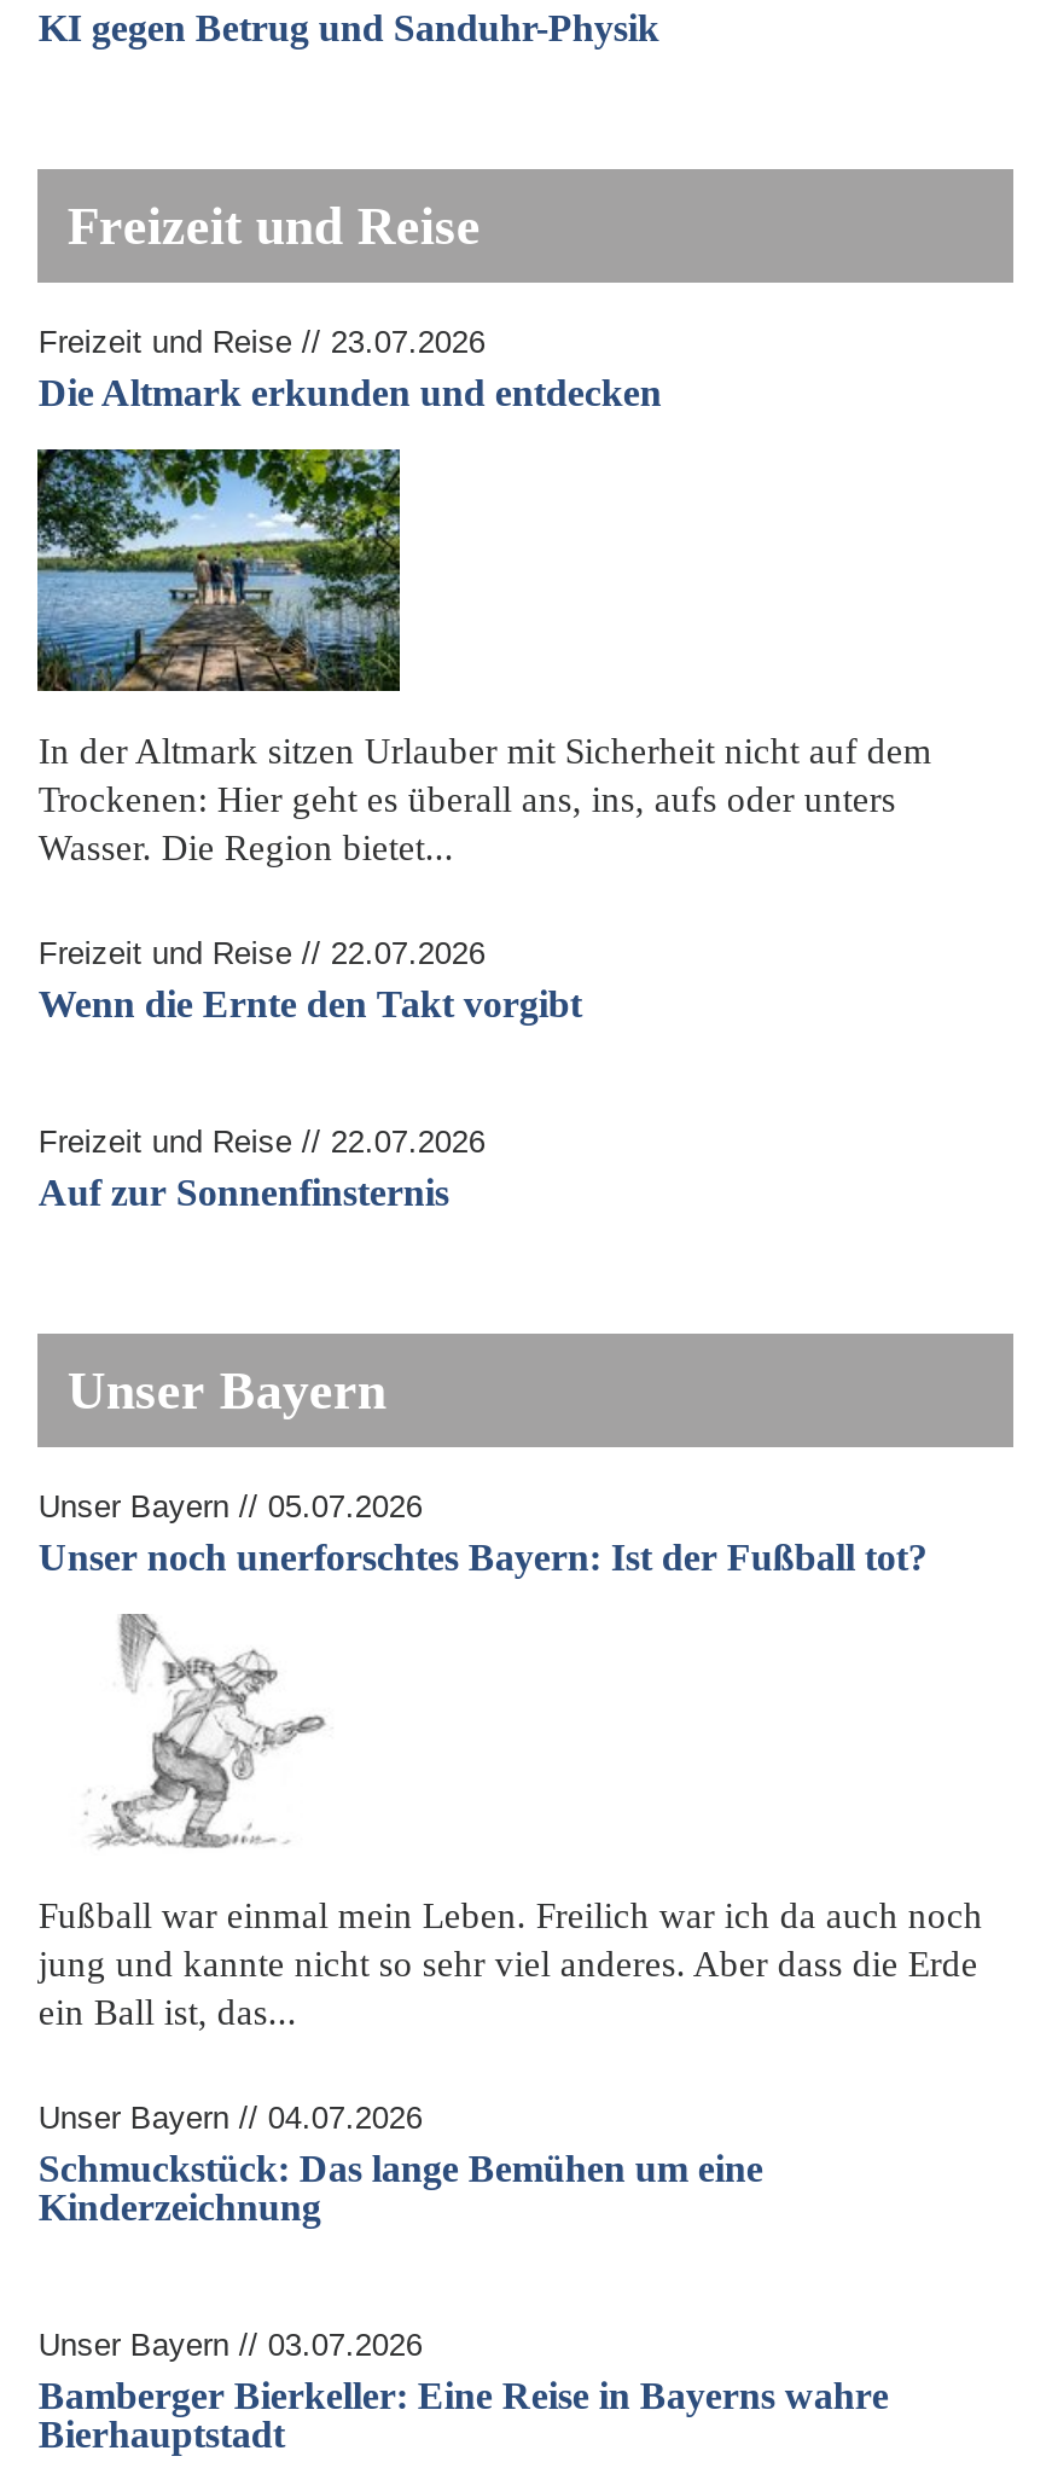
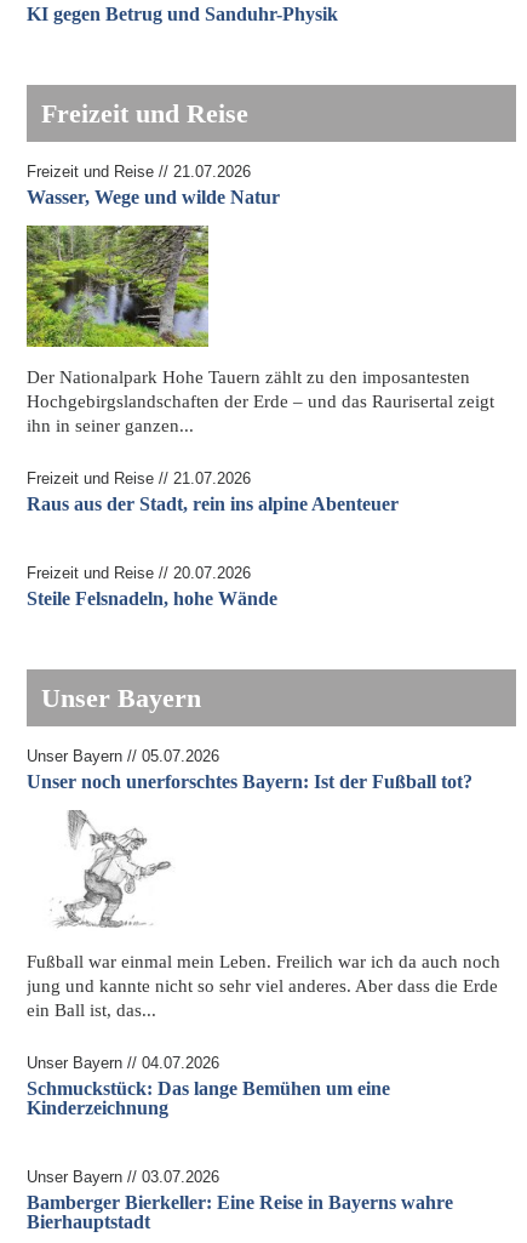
[38,324,662,413] Freizeit und Reise // 23.07.2026 | Die Altmark erkunden und entdecken -> [27,162,280,207] Freizeit und Reise // 21.07.2026 | Wasser, Wege und wilde Natur
[35,447,932,867] [image] | In der Altmark sitzen Urlauber mit Sicherheit nicht auf dem | Trockenen: Hier geht es überall ans, ins, aufs oder unters | Wasser. Die Region bietet... -> [25,224,495,435] [image] | Der Nationalpark Hohe Tauern zählt zu den imposantesten | Hochgebirgslandschaften der Erde – und das Raurisertal zeigt | ihn in seiner ganzen...
[38,935,582,1024] Freizeit und Reise // 22.07.2026 | Wenn die Ernte den Takt vorgibt -> [27,469,399,514] Freizeit und Reise // 21.07.2026 | Raus aus der Stadt, rein ins alpine Abenteuer
[38,1123,485,1213] Freizeit und Reise // 22.07.2026 | Auf zur Sonnenfinsternis -> [27,564,278,609] Freizeit und Reise // 20.07.2026 | Steile Felsnadeln, hohe Wände

